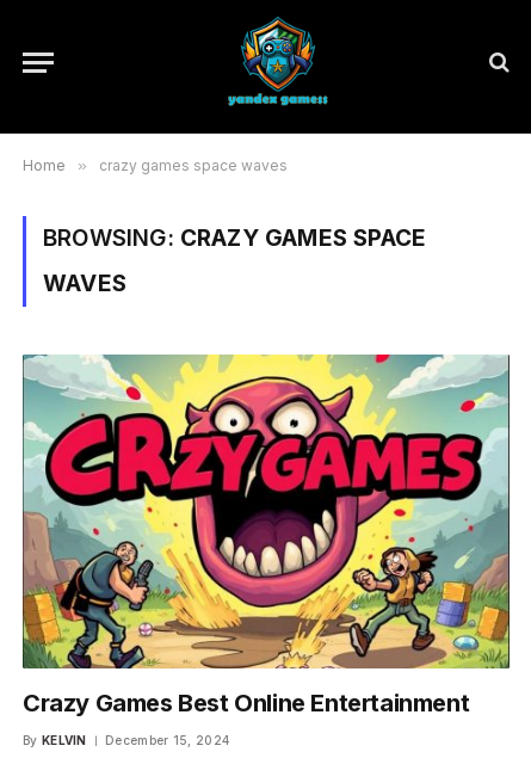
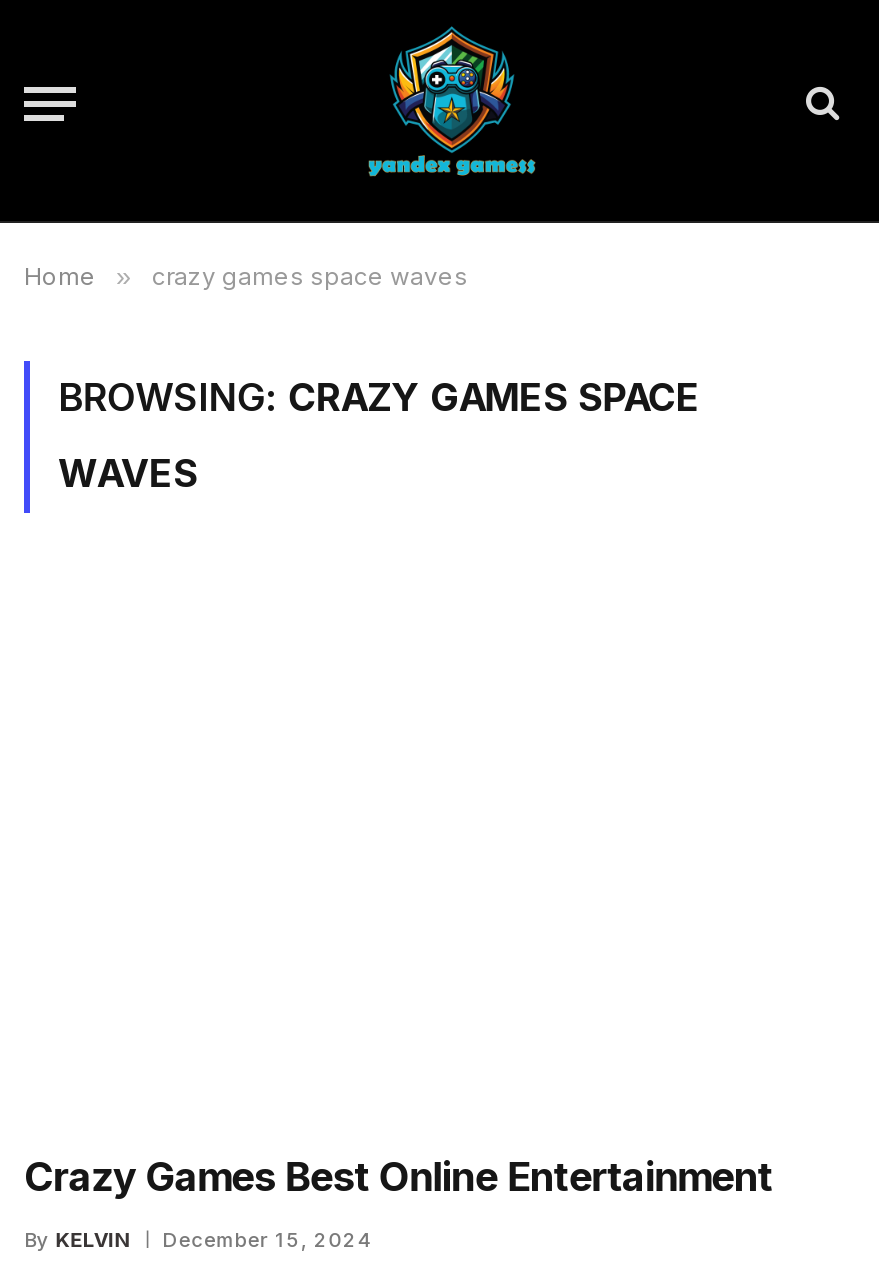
[21,353,511,670] [image] -> none

